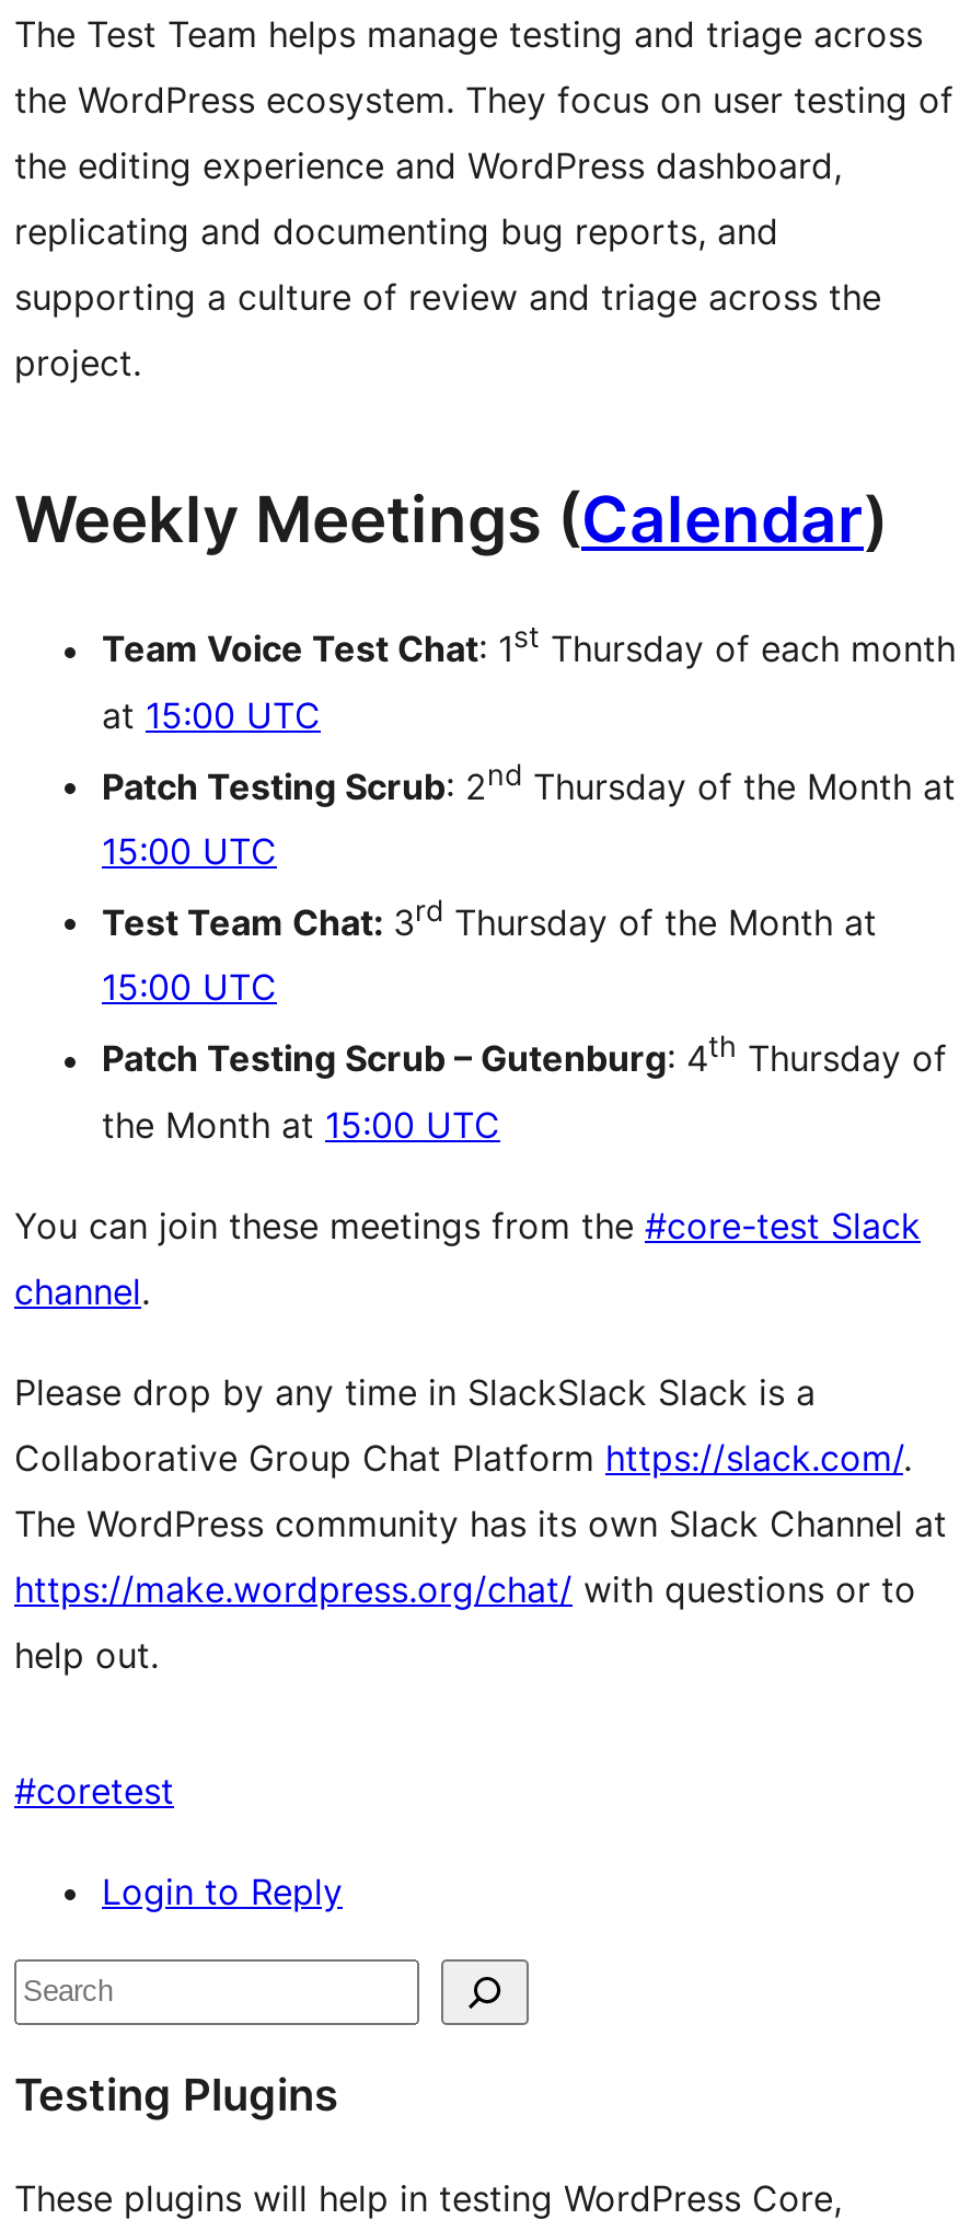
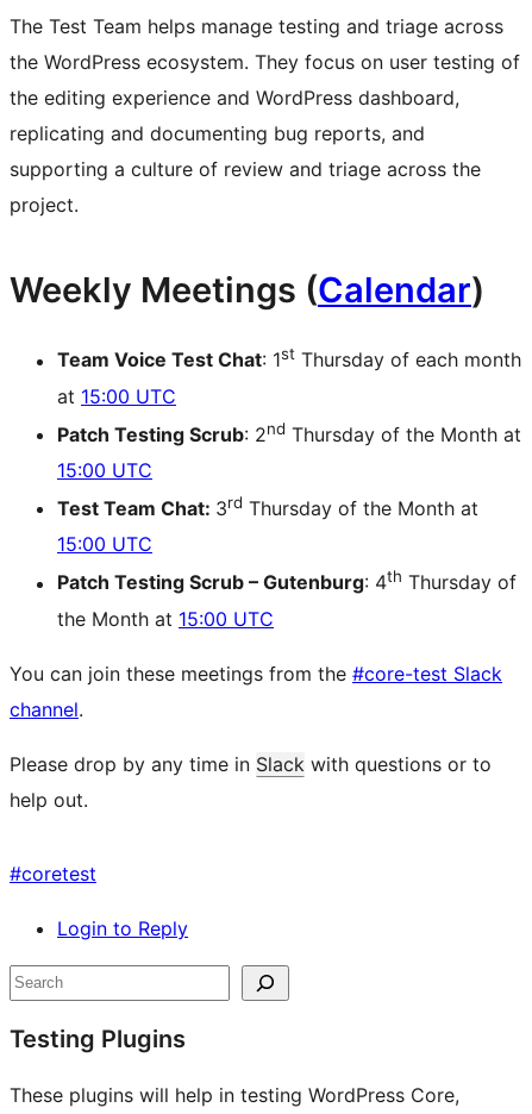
[14,1369,947,1610] Please drop by any time in SlackSlack Slack is a | Collaborative Group Chat Platform https://slack.com/. | The WordPress community has its own Slack Channel at | https://make.wordpress.org/chat/ with questions or to -> [10,752,492,776] Please drop by any time in Slack with questions or to

